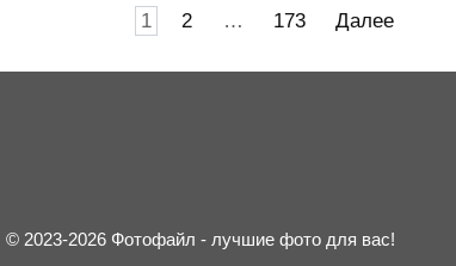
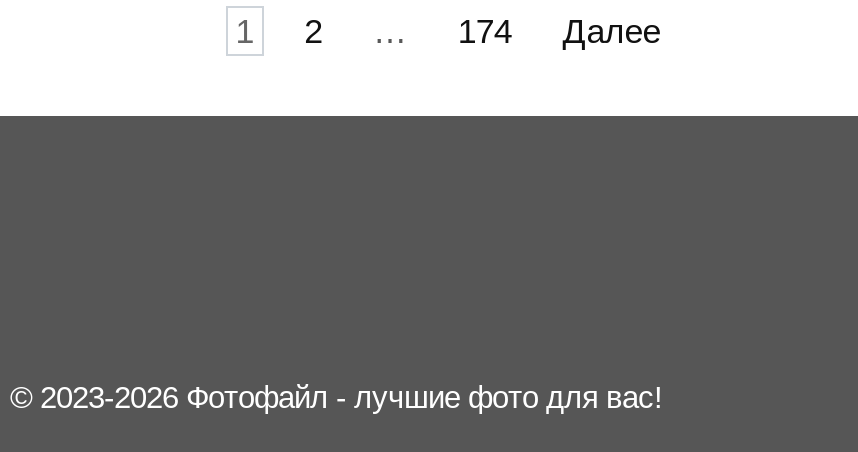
[273,10,305,32] 173 -> [458,12,512,50] 174

